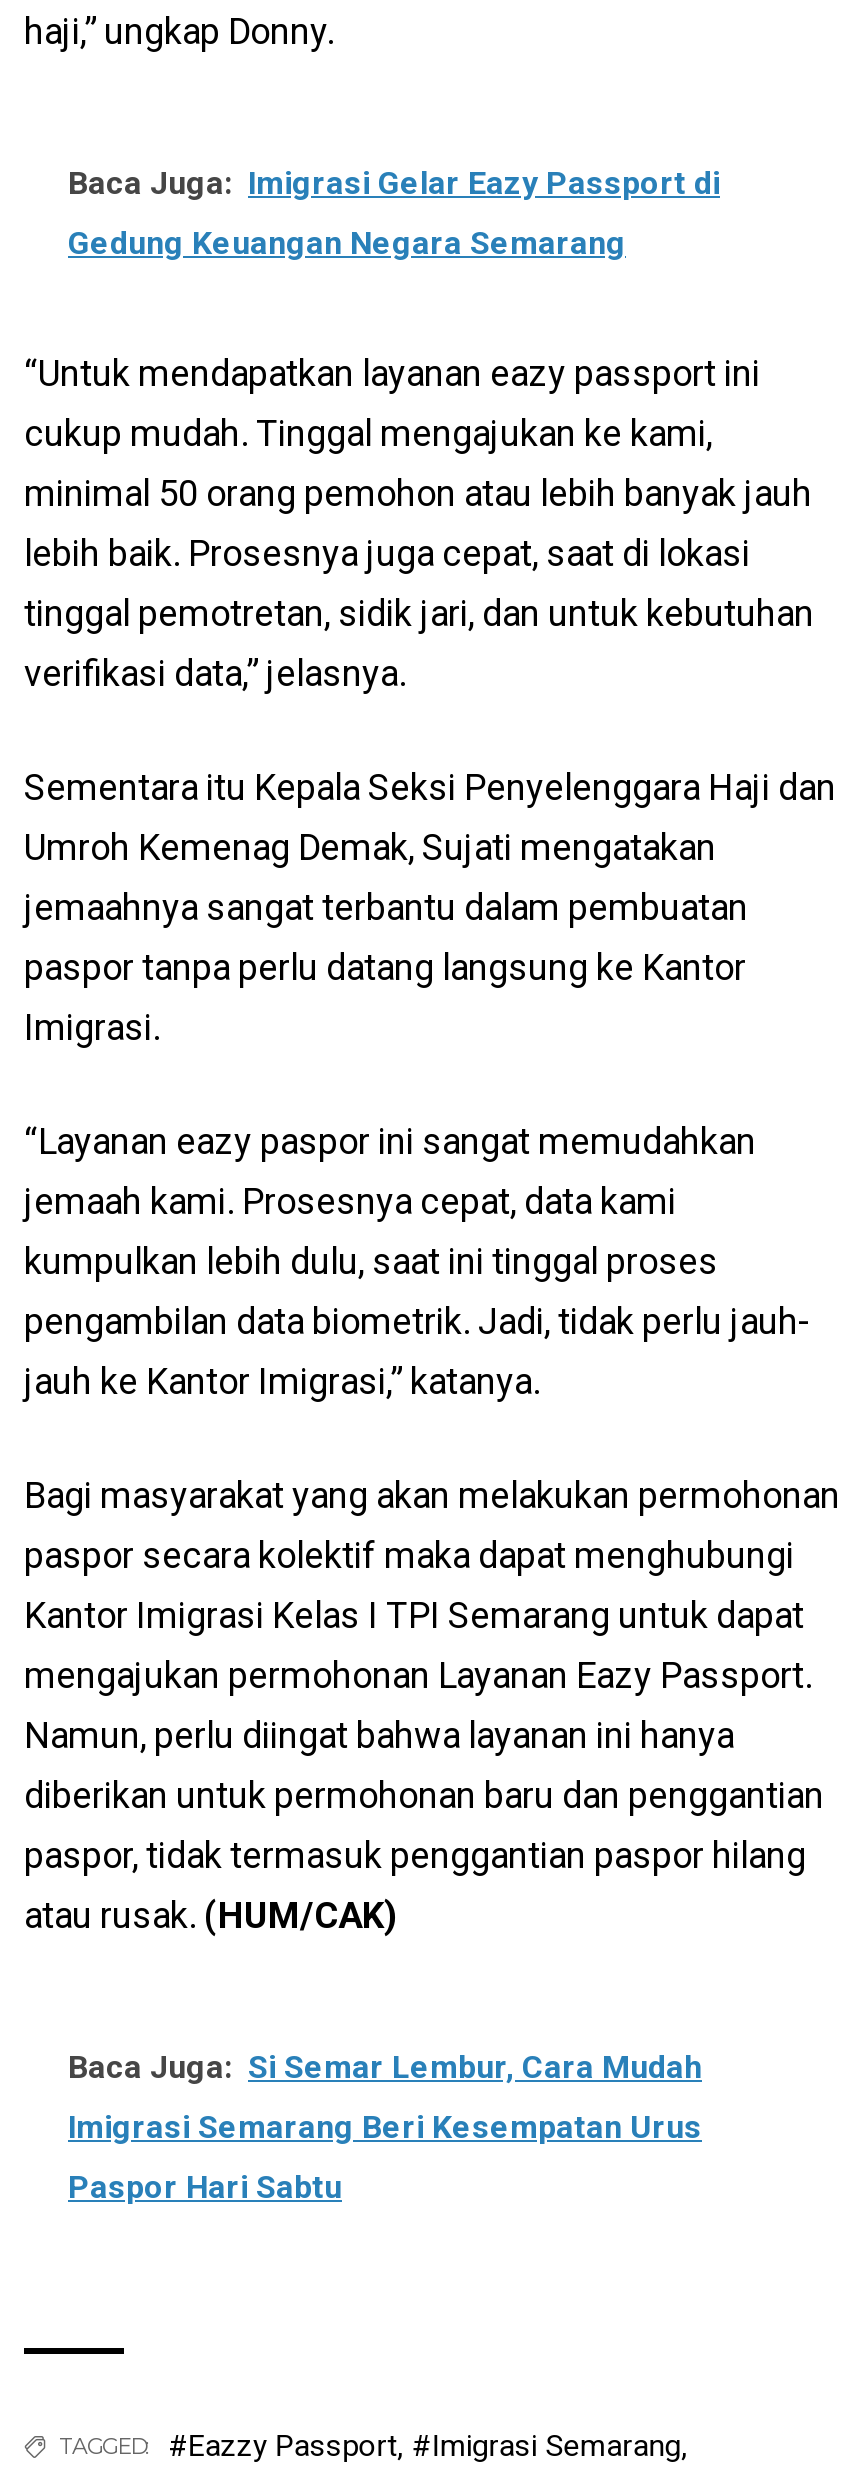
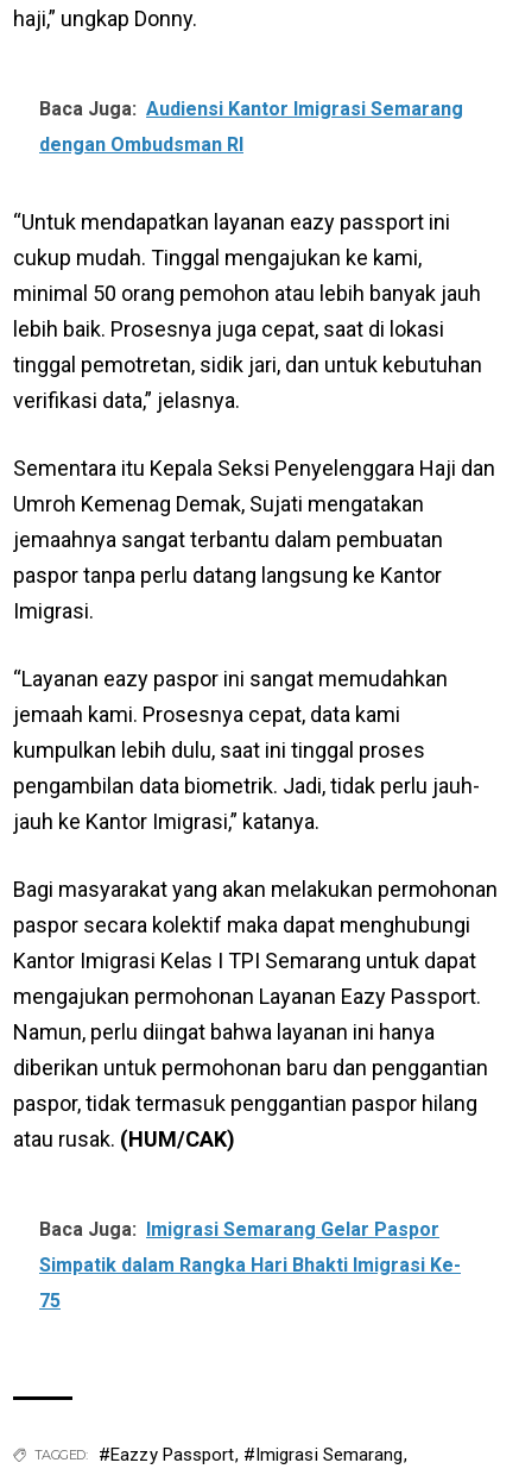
[68,164,720,202] Baca Juga: Imigrasi Gelar Eazy Passport di -> [39,98,463,120] Baca Juga: Audiensi Kantor Imigrasi Semarang
[68,224,626,262] Gedung Keuangan Negara Semarang -> [39,133,243,156] dengan Ombudsman RI
[68,2048,702,2086] Baca Juga: Si Semar Lembur, Cara Mudah -> [39,1218,439,1241] Baca Juga: Imigrasi Semarang Gelar Paspor
[68,2108,702,2146] Imigrasi Semarang Beri Kesempatan Urus -> [39,1254,461,1276] Simpatik dalam Rangka Hari Bhakti Imigrasi Ke-
[68,2168,342,2206] Paspor Hari Sabtu -> [39,1289,61,1312] 75

